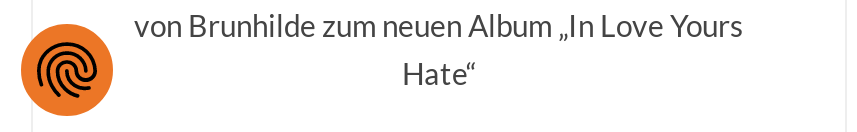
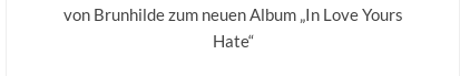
[19,22,115,118] [image] -> none

